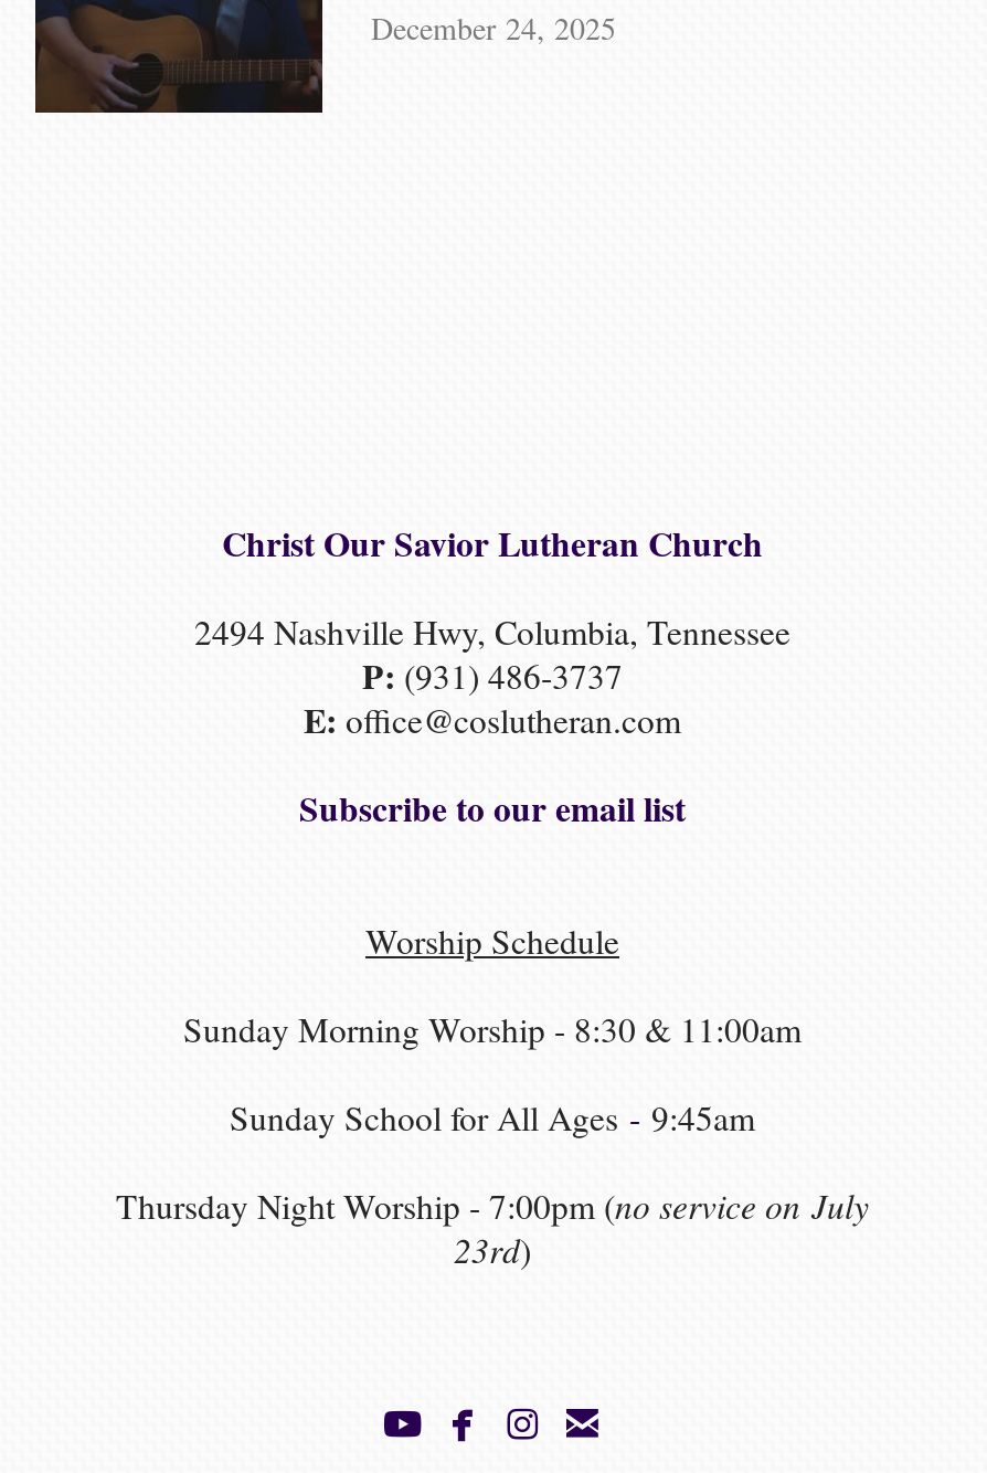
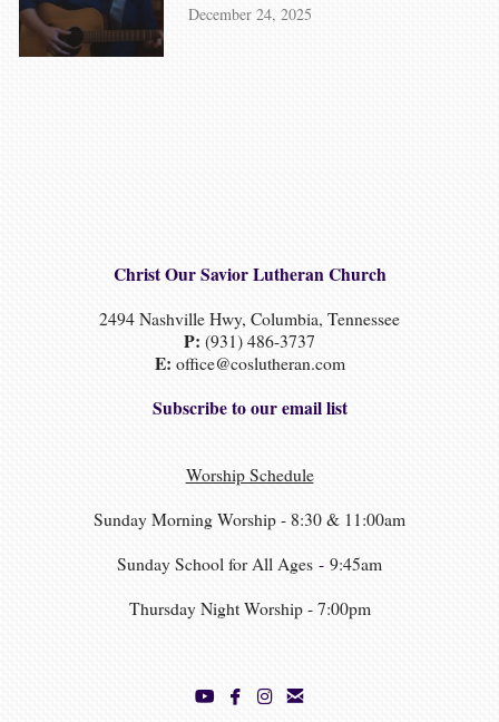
[116,1181,869,1272] Thursday Night Worship - 7:00pm (no service on July | 23rd) -> [129,596,370,619] Thursday Night Worship - 7:00pm

